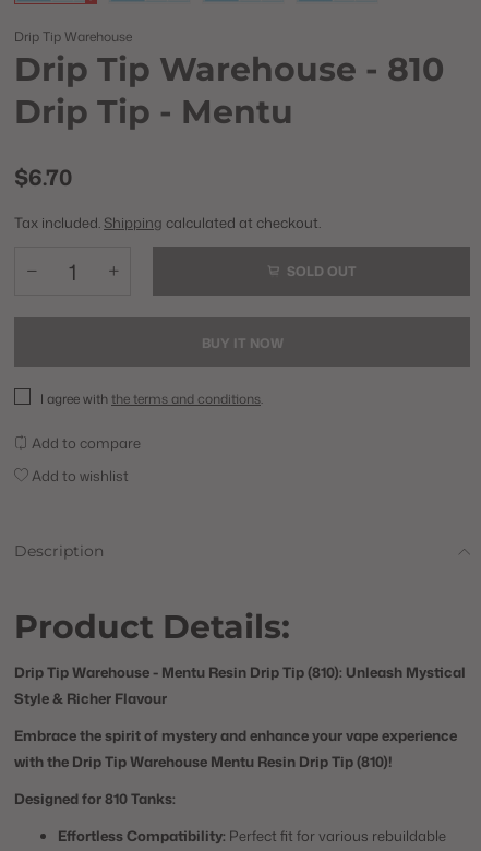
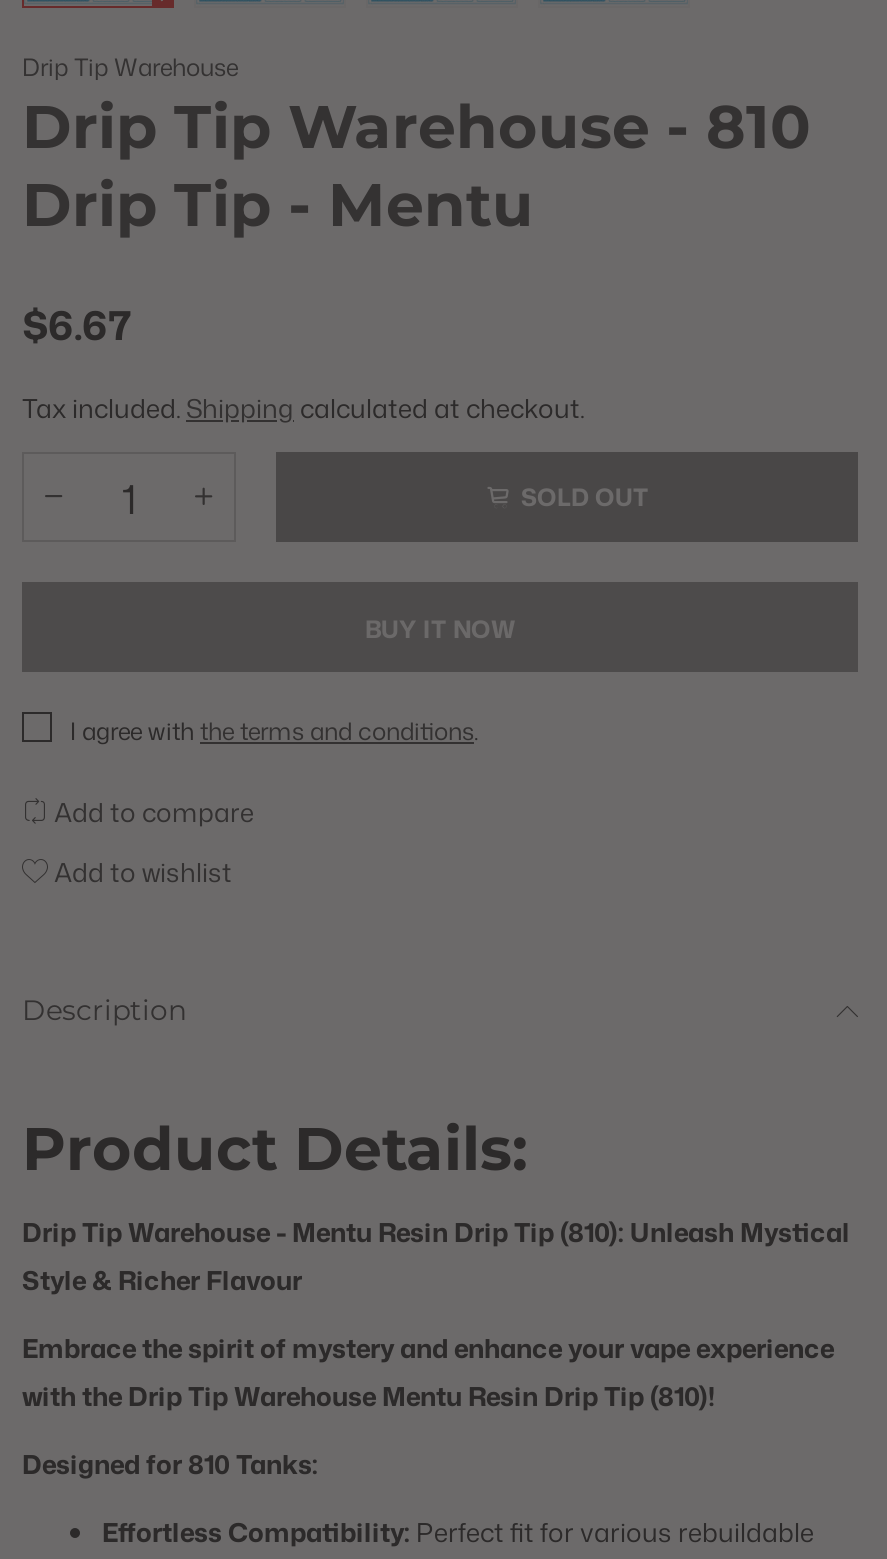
[14,161,72,192] $6.70 -> [22,296,132,352] $6.67

